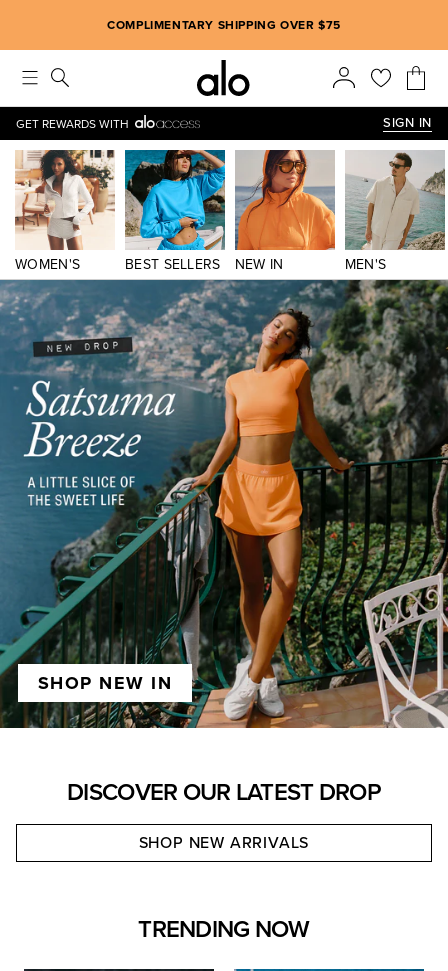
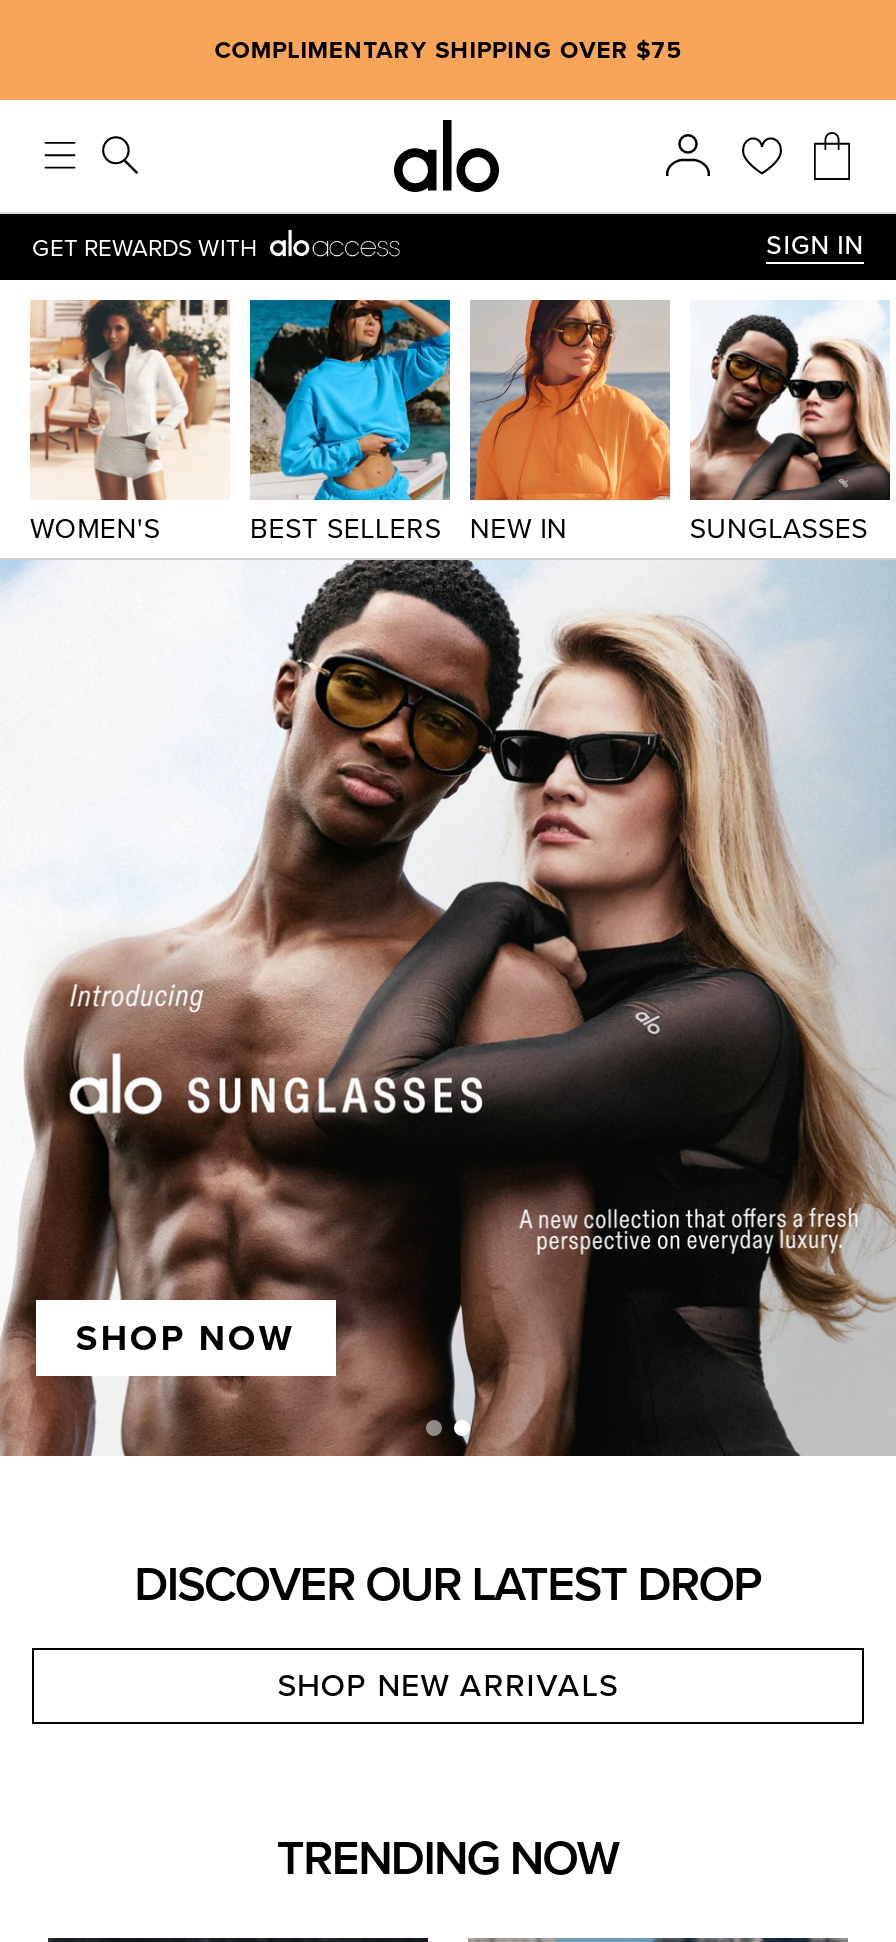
[345,150,445,273] [image] | MEN'S -> [690,302,890,547] [image] | SUNGLASSES
[3,279,445,729] [image] | SHOP NEW IN -> [6,560,890,1458] [image] | SHOP NOW

